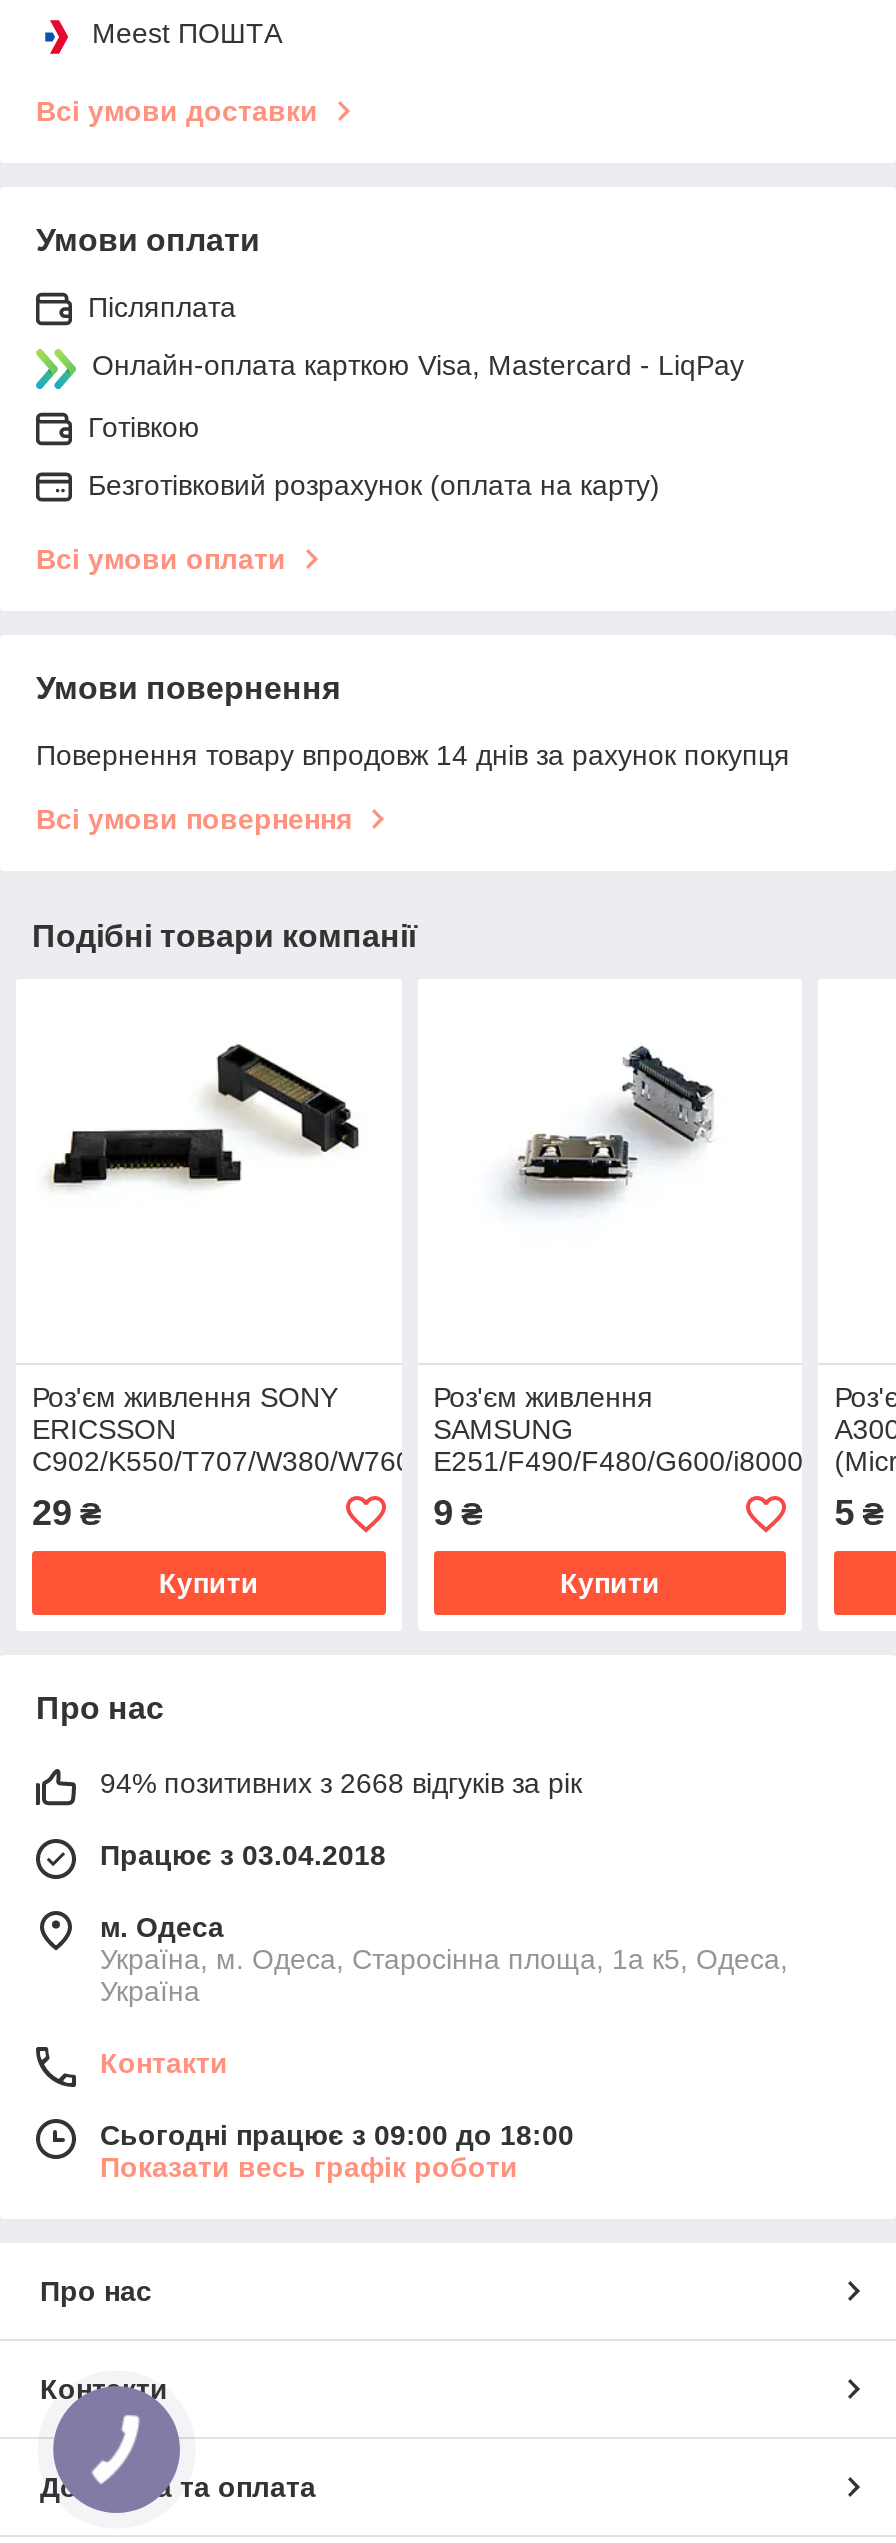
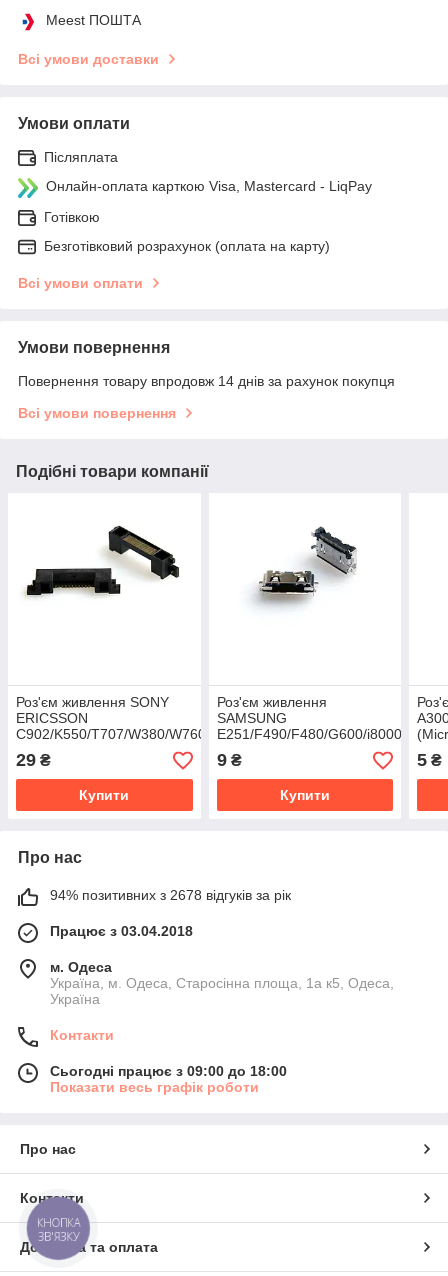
[100,1768,582,1800] 94% позитивних з 2668 відгуків за рік -> [50,887,291,903] 94% позитивних з 2678 відгуків за рік
none -> [37,1216,80,1244] КНОПКА | ЗВ'ЯЗКУ

